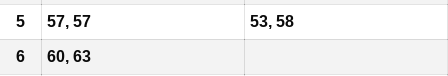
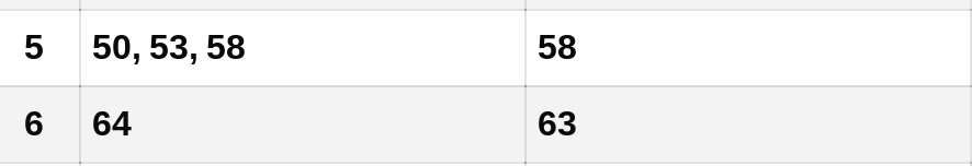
[47,13,294,30] 57, 57 | 53, 58 -> [92,28,577,66] 50, 53, 58 | 58
[47,48,91,65] 60, 63 -> [92,105,577,142] 64 | 63

